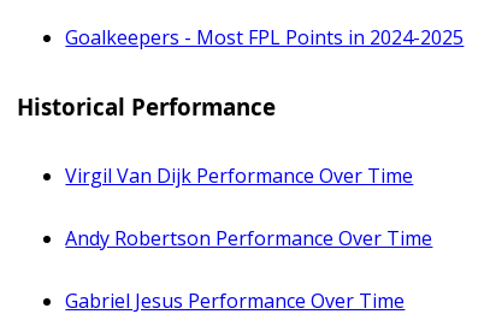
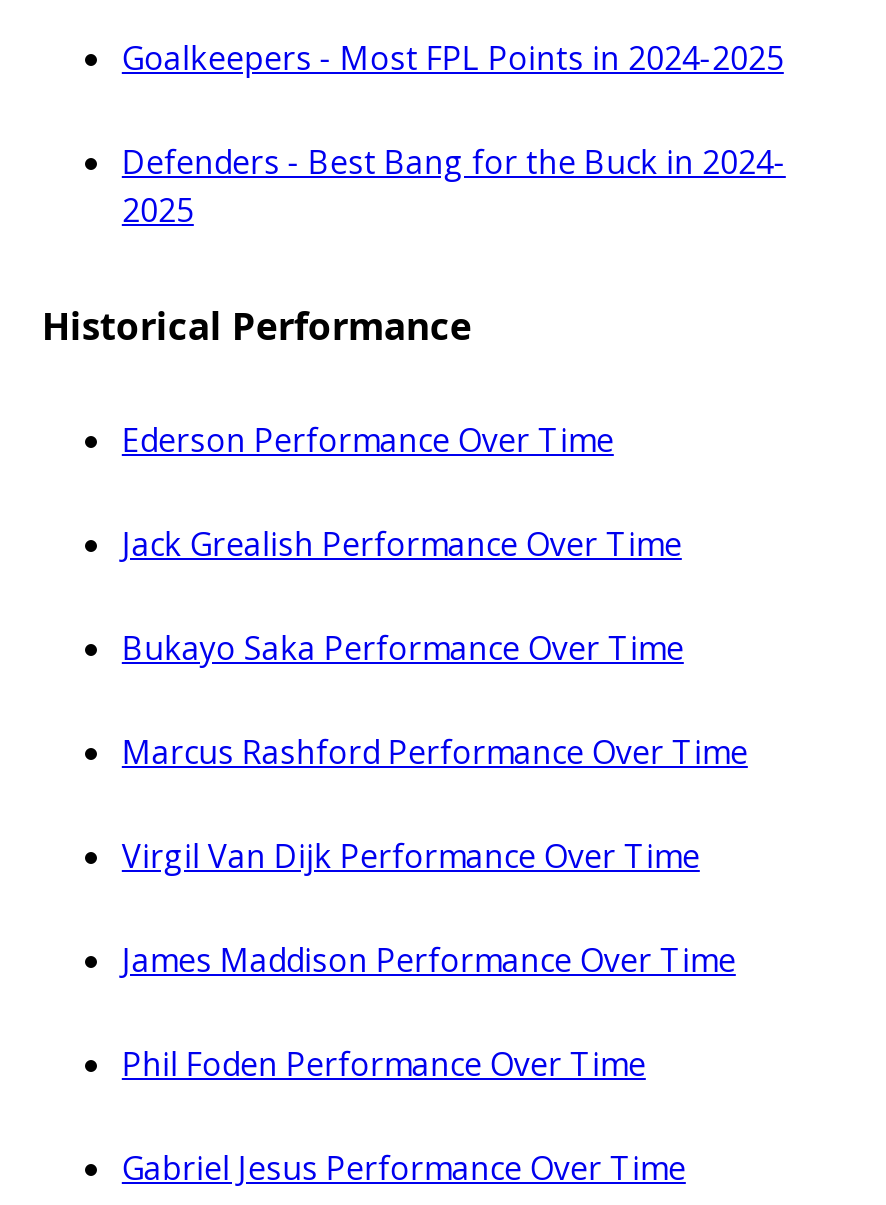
none -> [122,141,786,233] Defenders - Best Bang for the Buck in 2024- | 2025
none -> [122,418,748,774] Ederson Performance Over Time | Jack Grealish Performance Over Time | Bukayo Saka Performance Over Time | Marcus Rashford Performance Over Time
[65,225,433,251] Andy Robertson Performance Over Time -> [122,938,736,1086] James Maddison Performance Over Time | Phil Foden Performance Over Time

